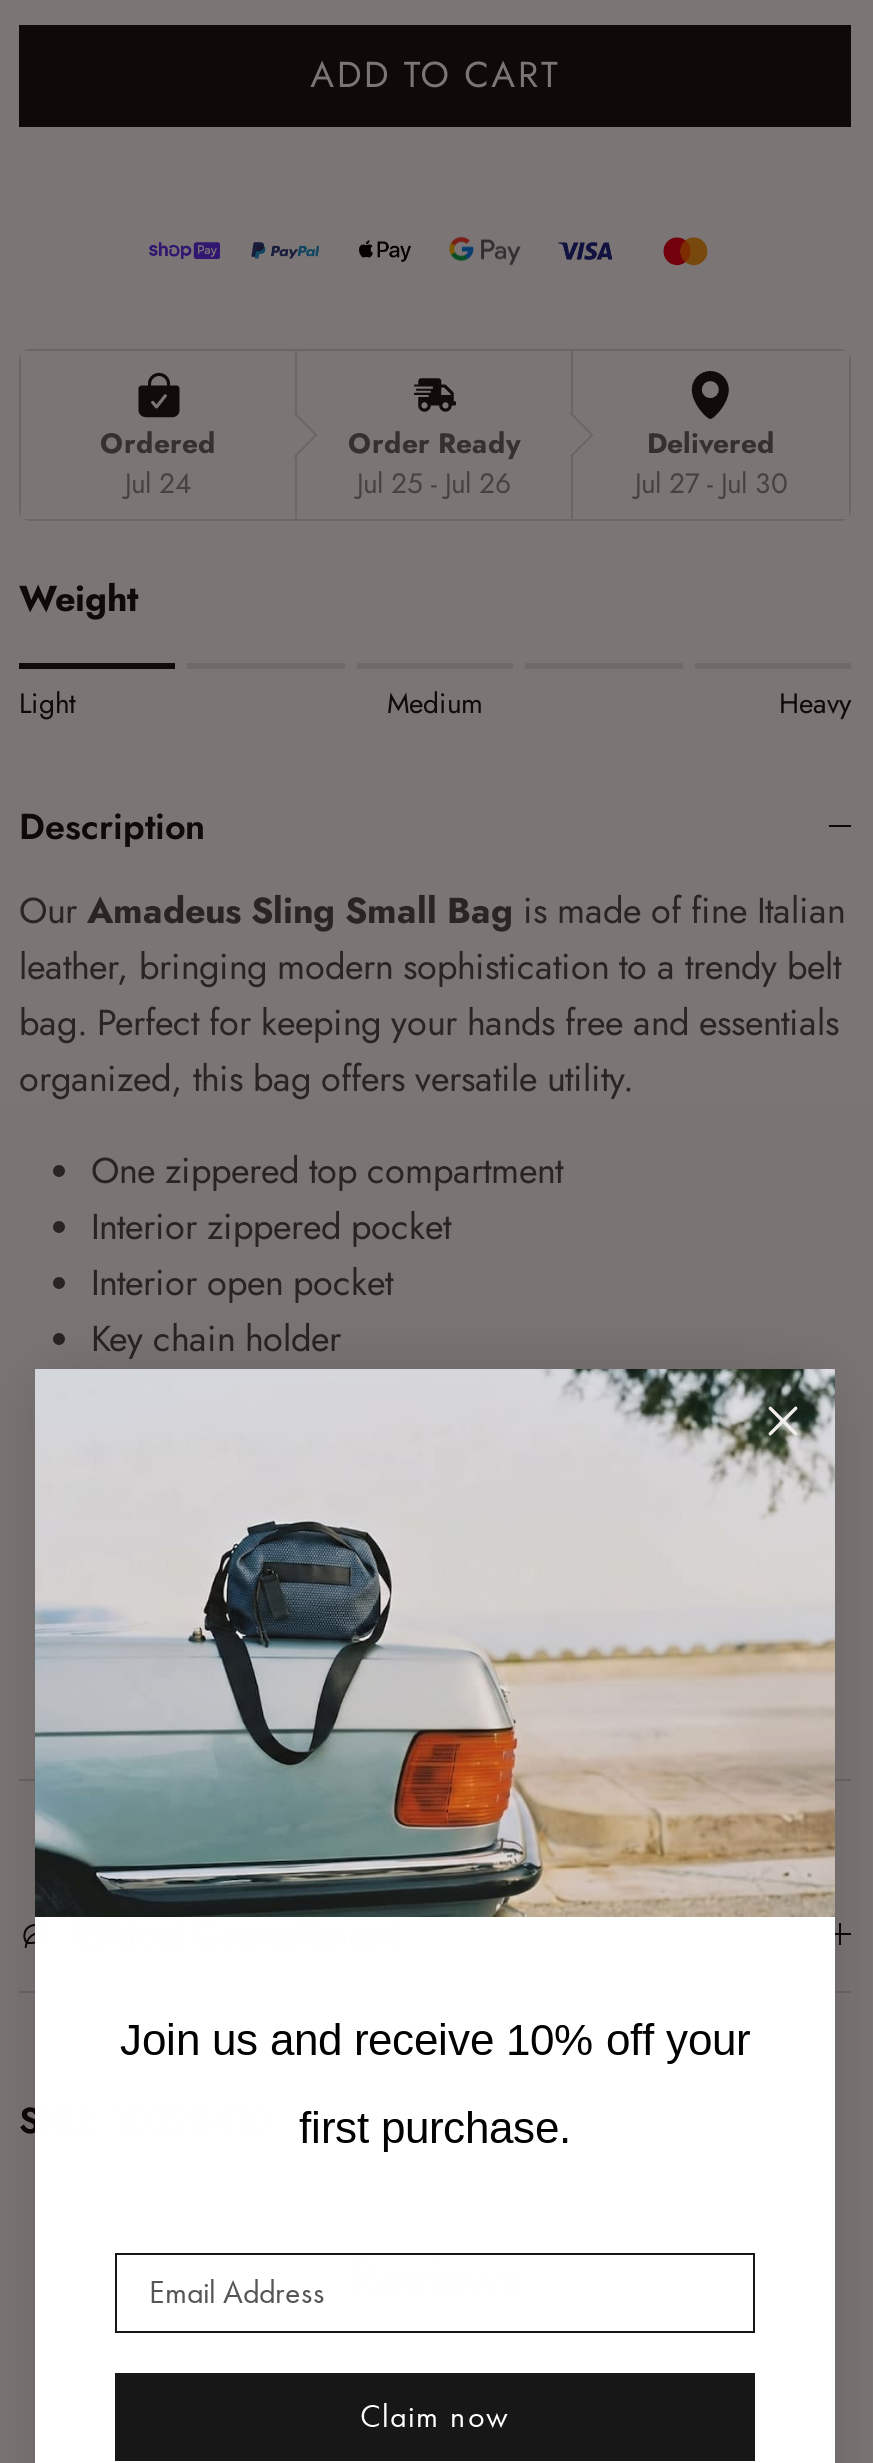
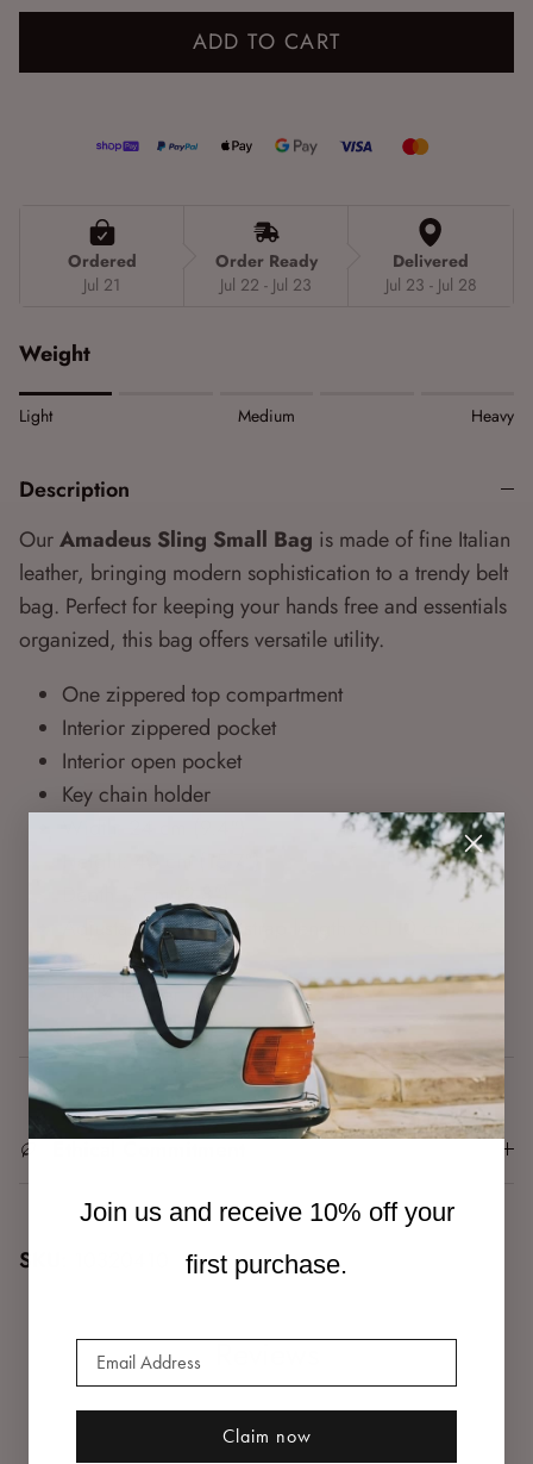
[125,463,191,503] Jul 24 -> [83,273,120,296] Jul 21
[357,463,511,503] Jul 25 - Jul 26 -> [220,273,312,296] Jul 22 - Jul 23
[635,463,787,503] Jul 27 - Jul 30 -> [385,273,476,296] Jul 23 - Jul 28

